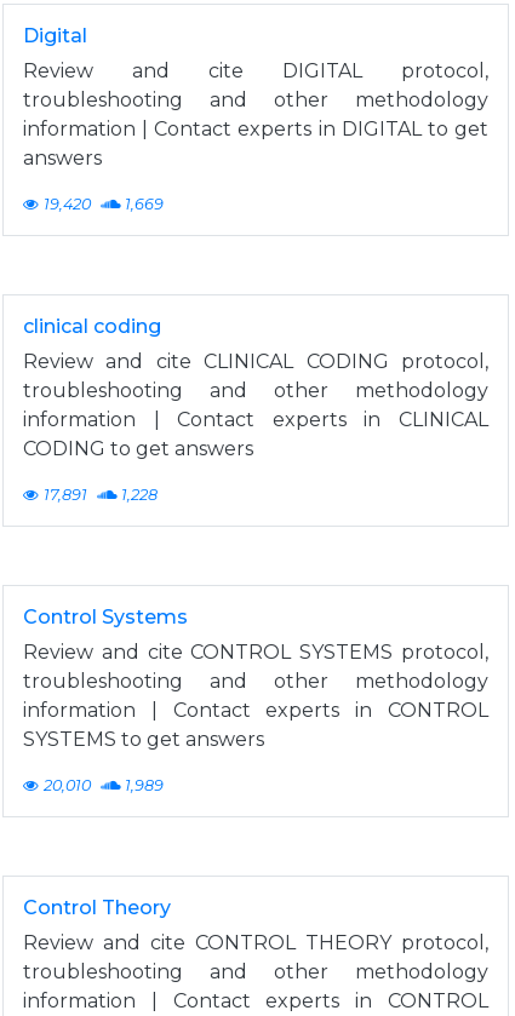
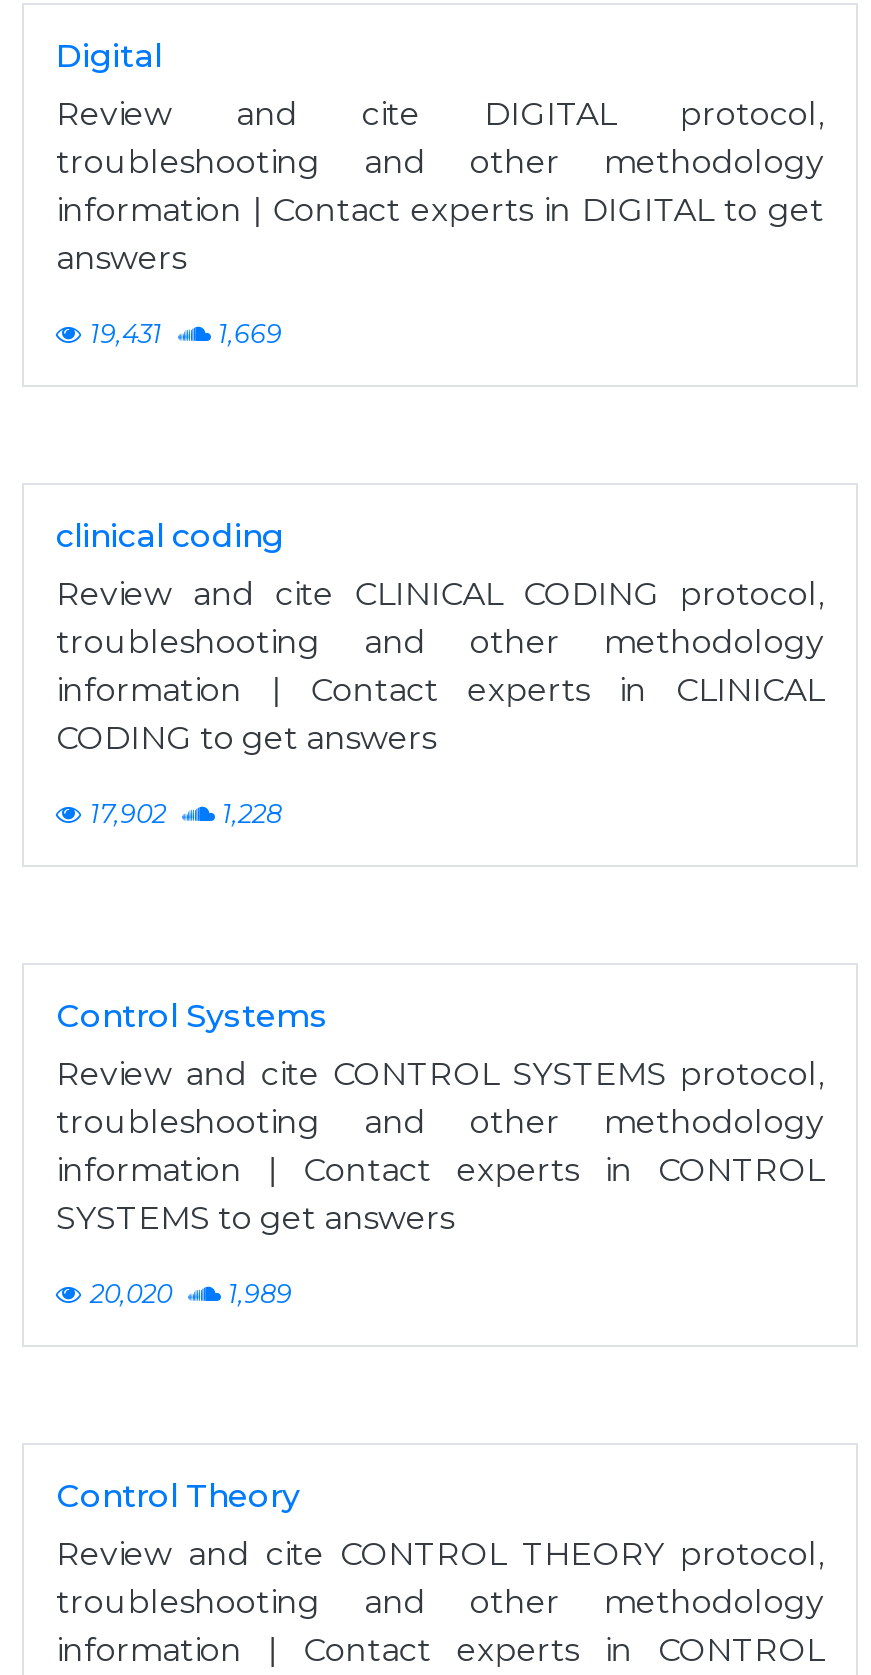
[44,195,164,213] 19,420 1,669 -> [90,318,282,348] 19,431 1,669
[44,485,158,503] 17,891 1,228 -> [90,798,282,828] 17,902 1,228
[44,776,164,794] 20,010 1,989 -> [90,1278,292,1308] 20,020 1,989

